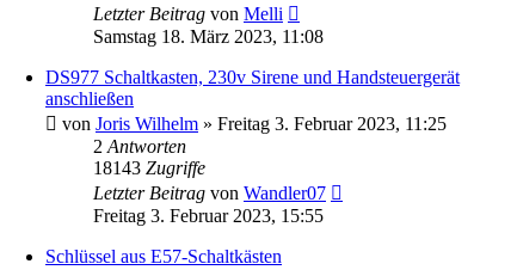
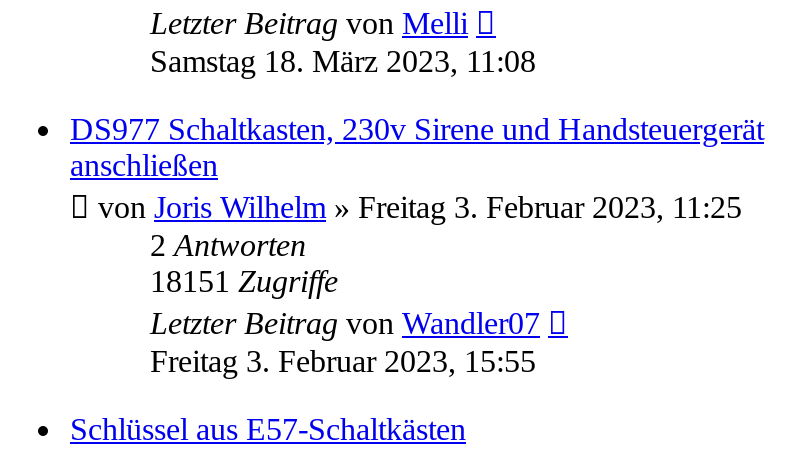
[93,158,205,178] 18143 Zugriffe -> [150,264,338,298] 18151 Zugriffe

